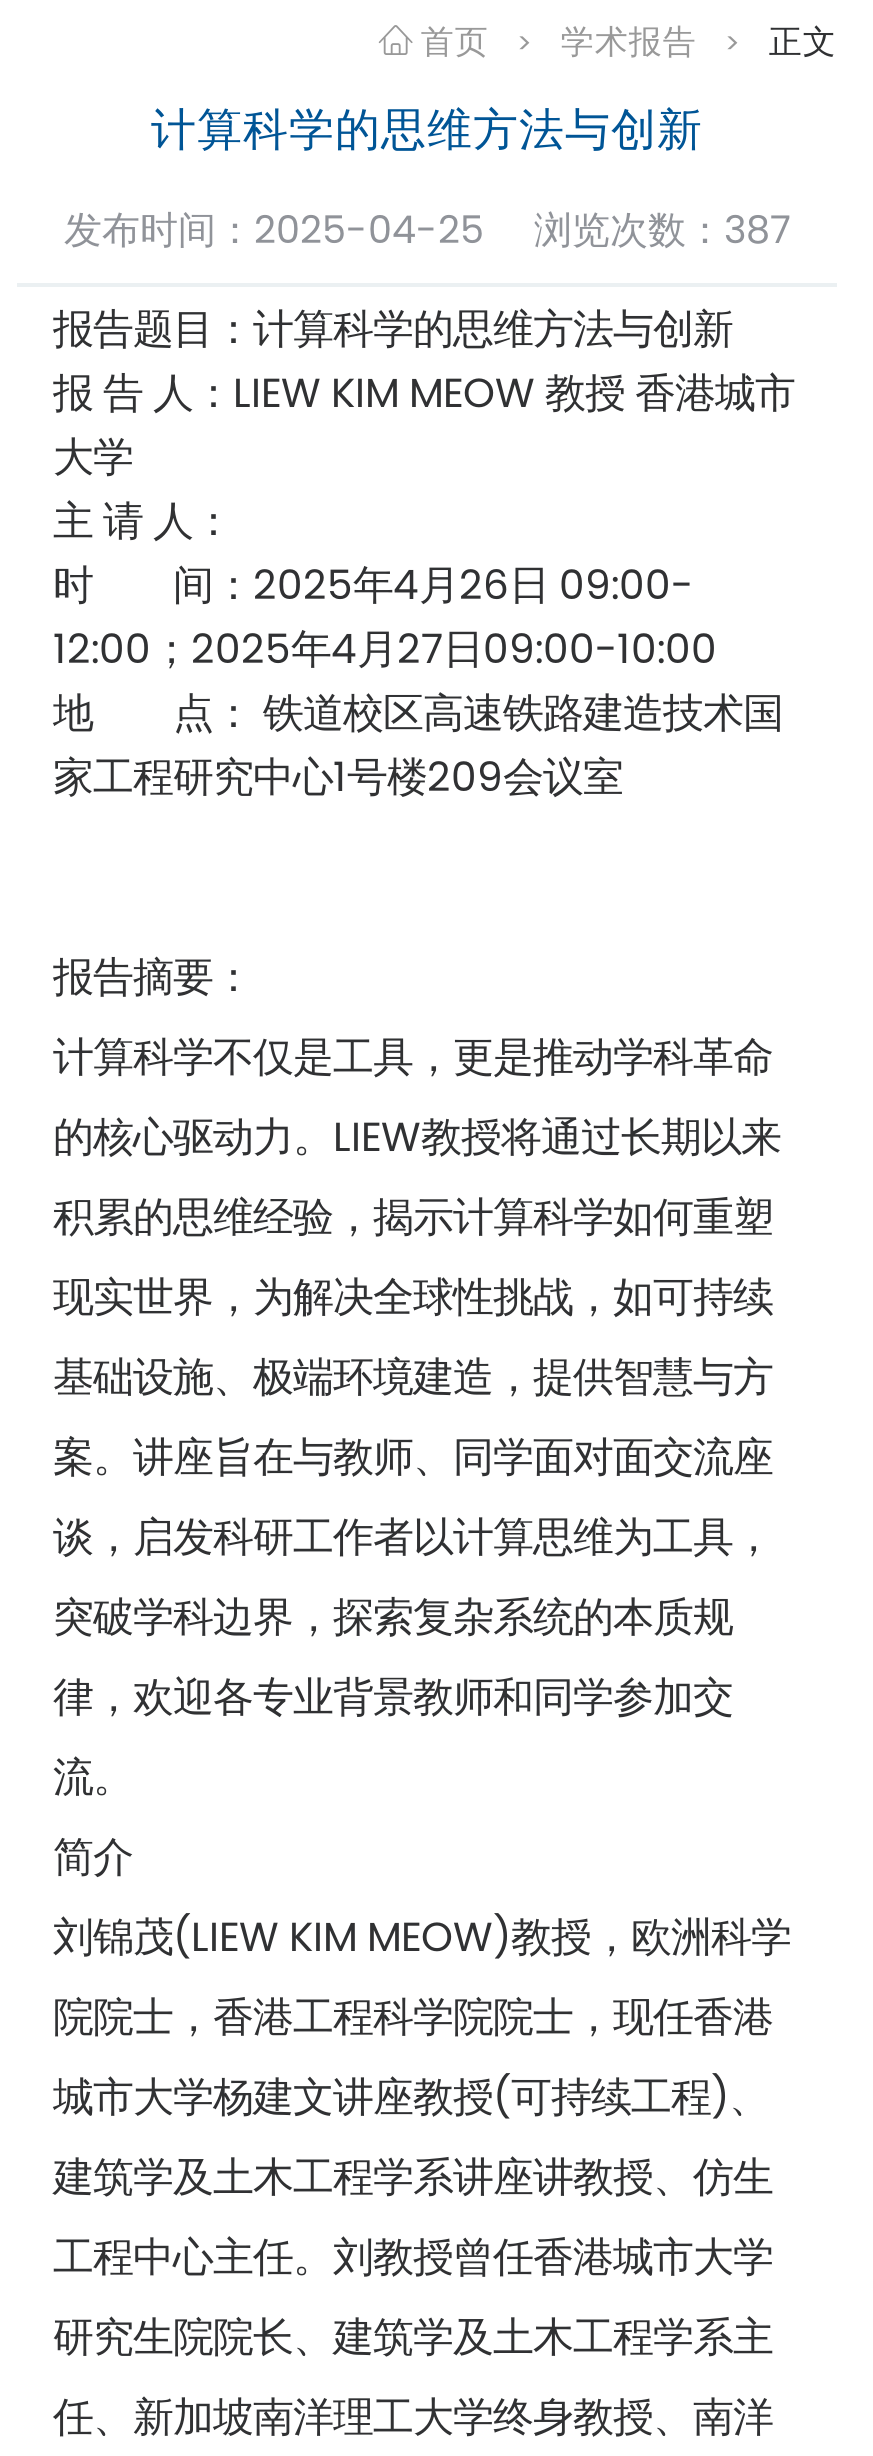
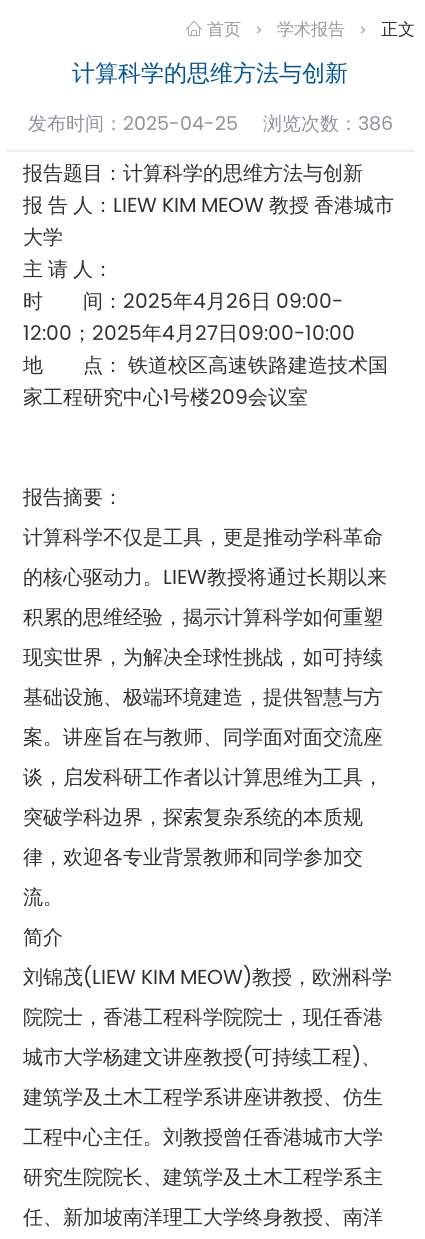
[64,204,790,258] 发布时间：2025-04-25 浏览次数：387 -> [27,110,392,137] 发布时间：2025-04-25 浏览次数：386

